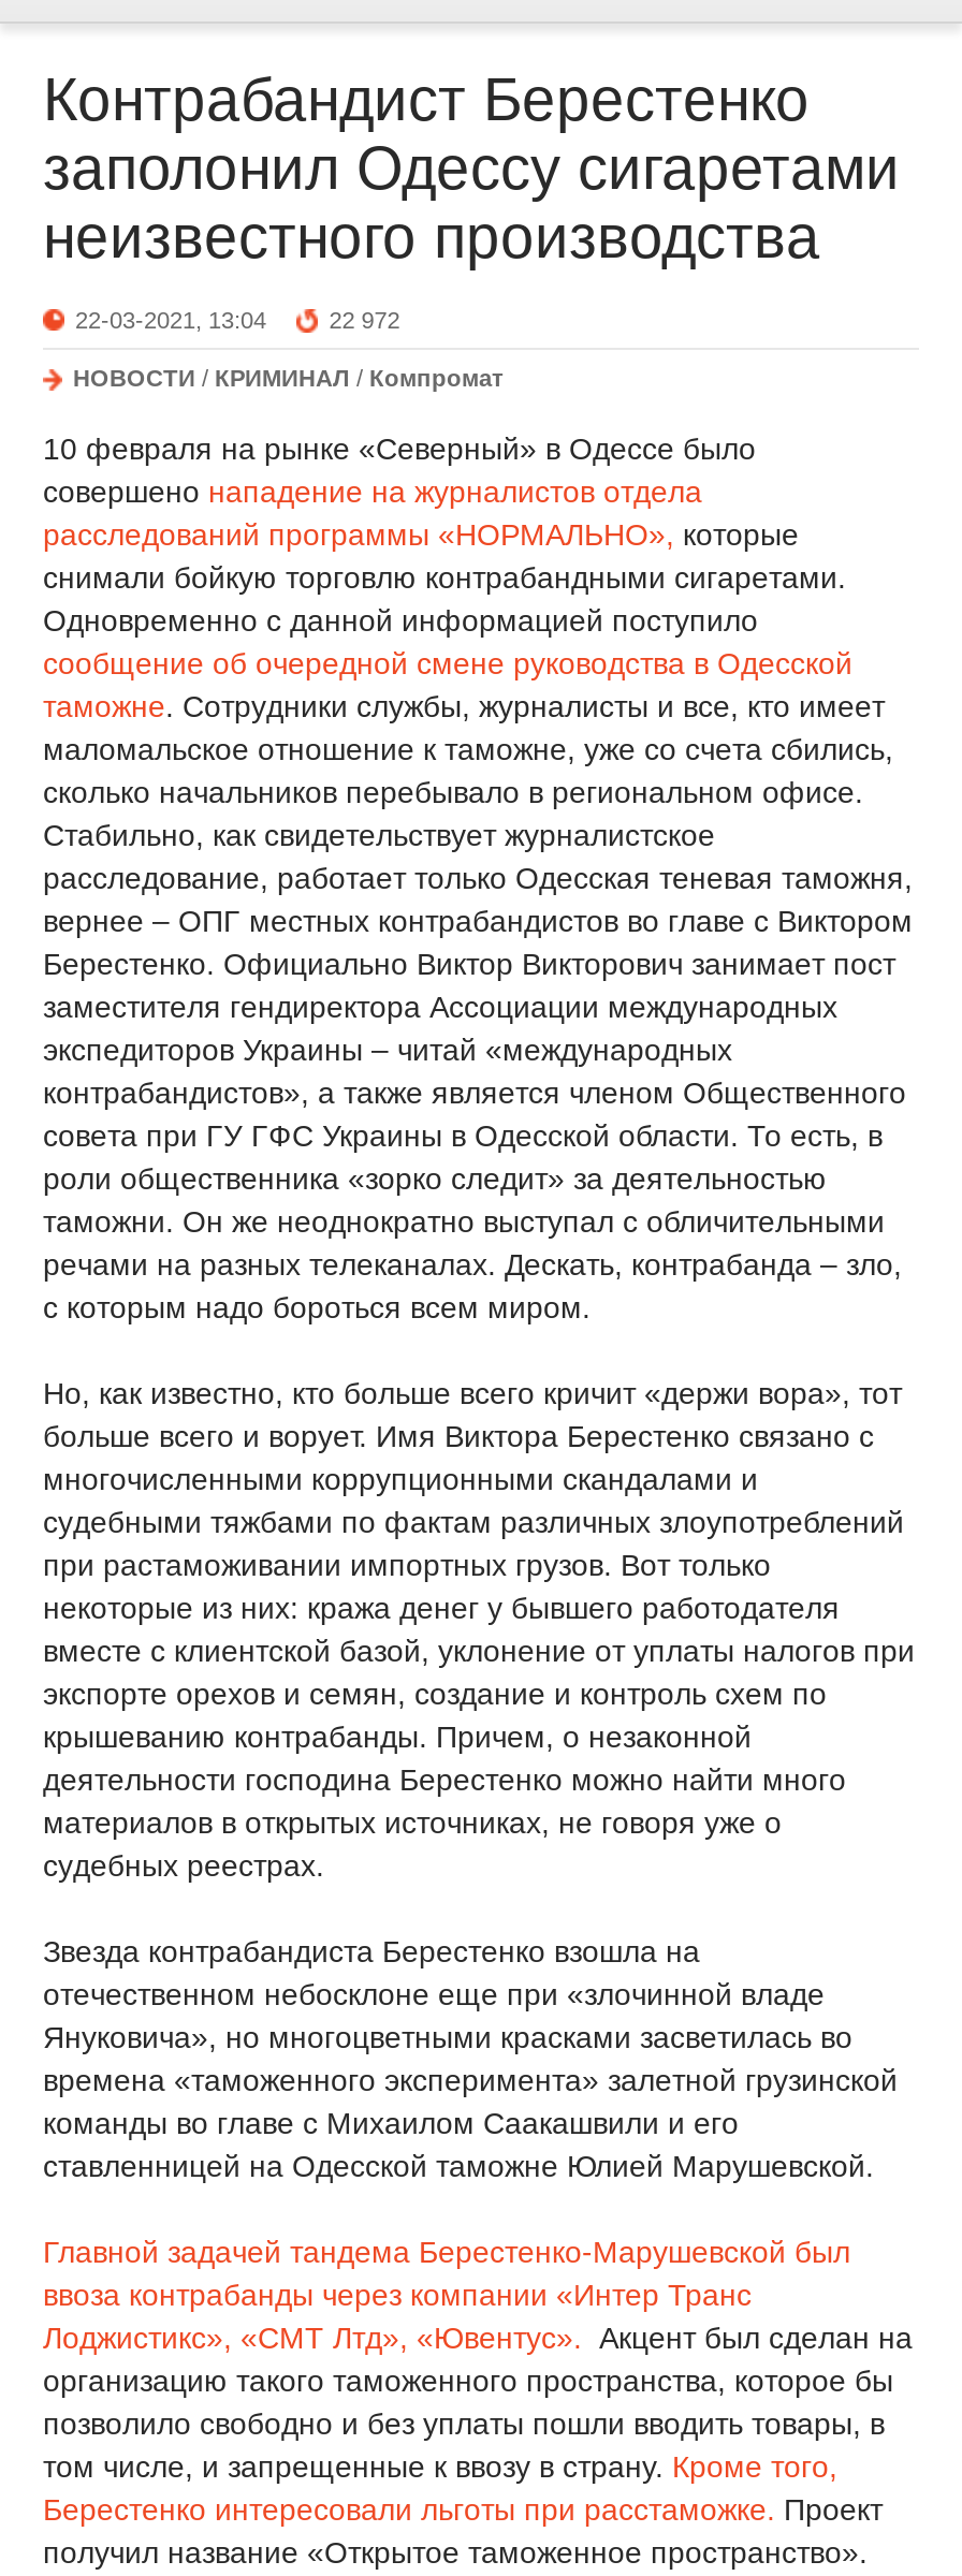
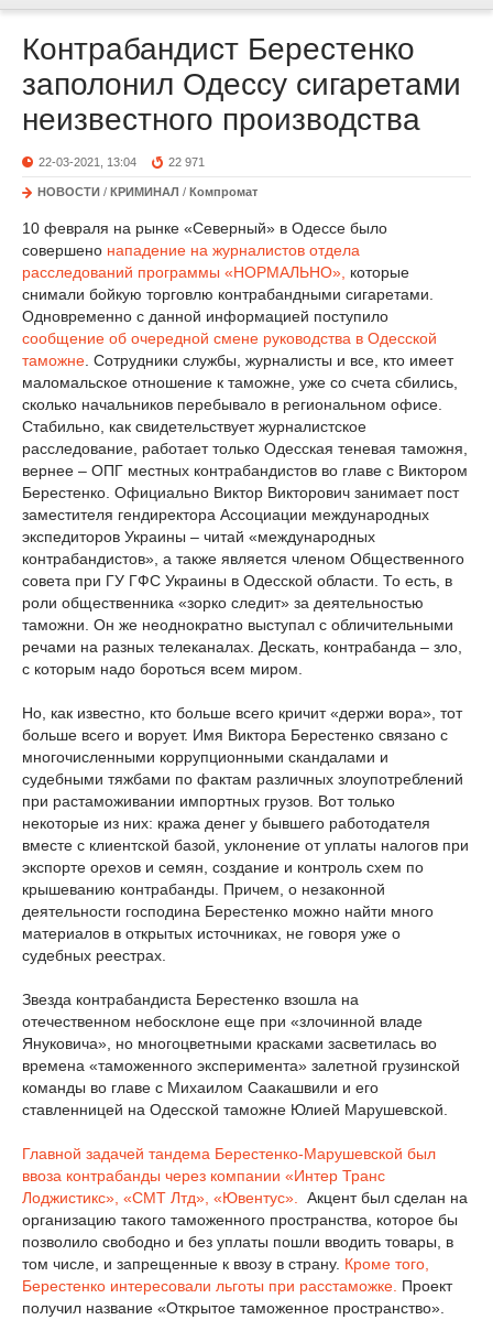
[329,307,400,333] 22 972 -> [169,155,205,169] 22 971

